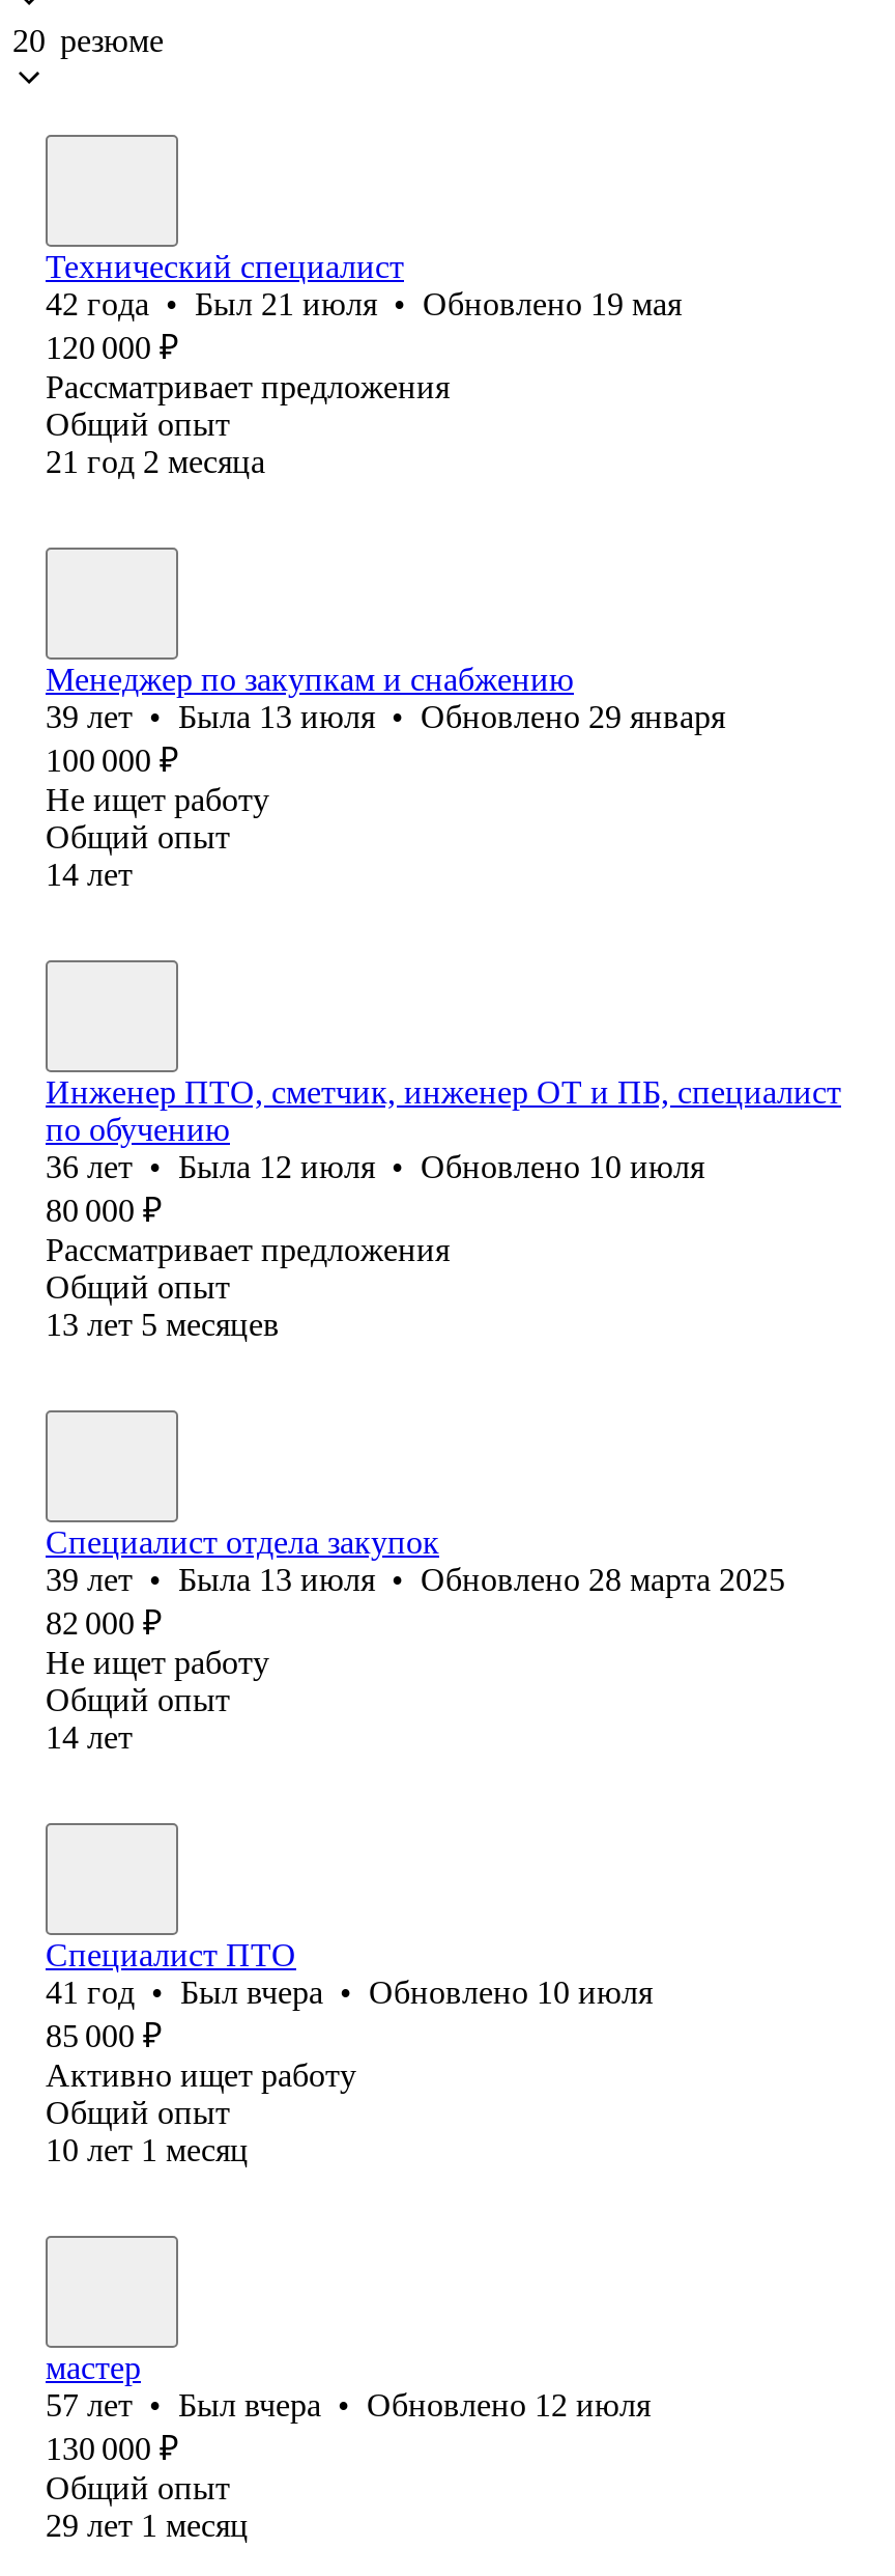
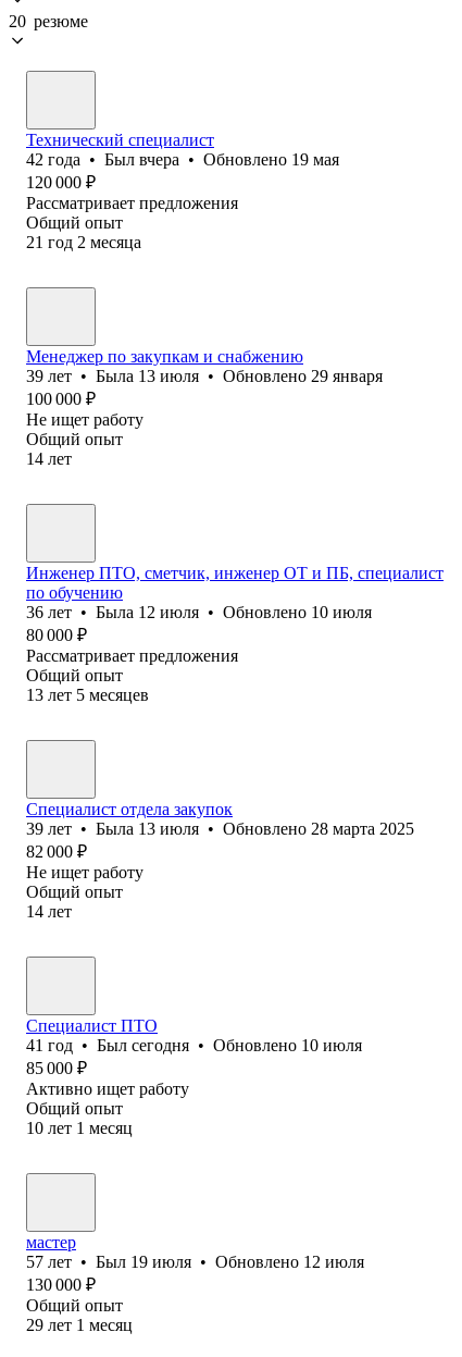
[46,286,682,321] 42 года • Был 21 июля • Обновлено 19 мая -> [26,150,339,169] 42 года • Был вчера • Обновлено 19 мая
[46,1974,653,2010] 41 год • Был вчера • Обновлено 10 июля -> [26,1036,362,1054] 41 год • Был сегодня • Обновлено 10 июля
[46,2387,651,2422] 57 лет • Был вчера • Обновлено 12 июля -> [26,1252,364,1271] 57 лет • Был 19 июля • Обновлено 12 июля

